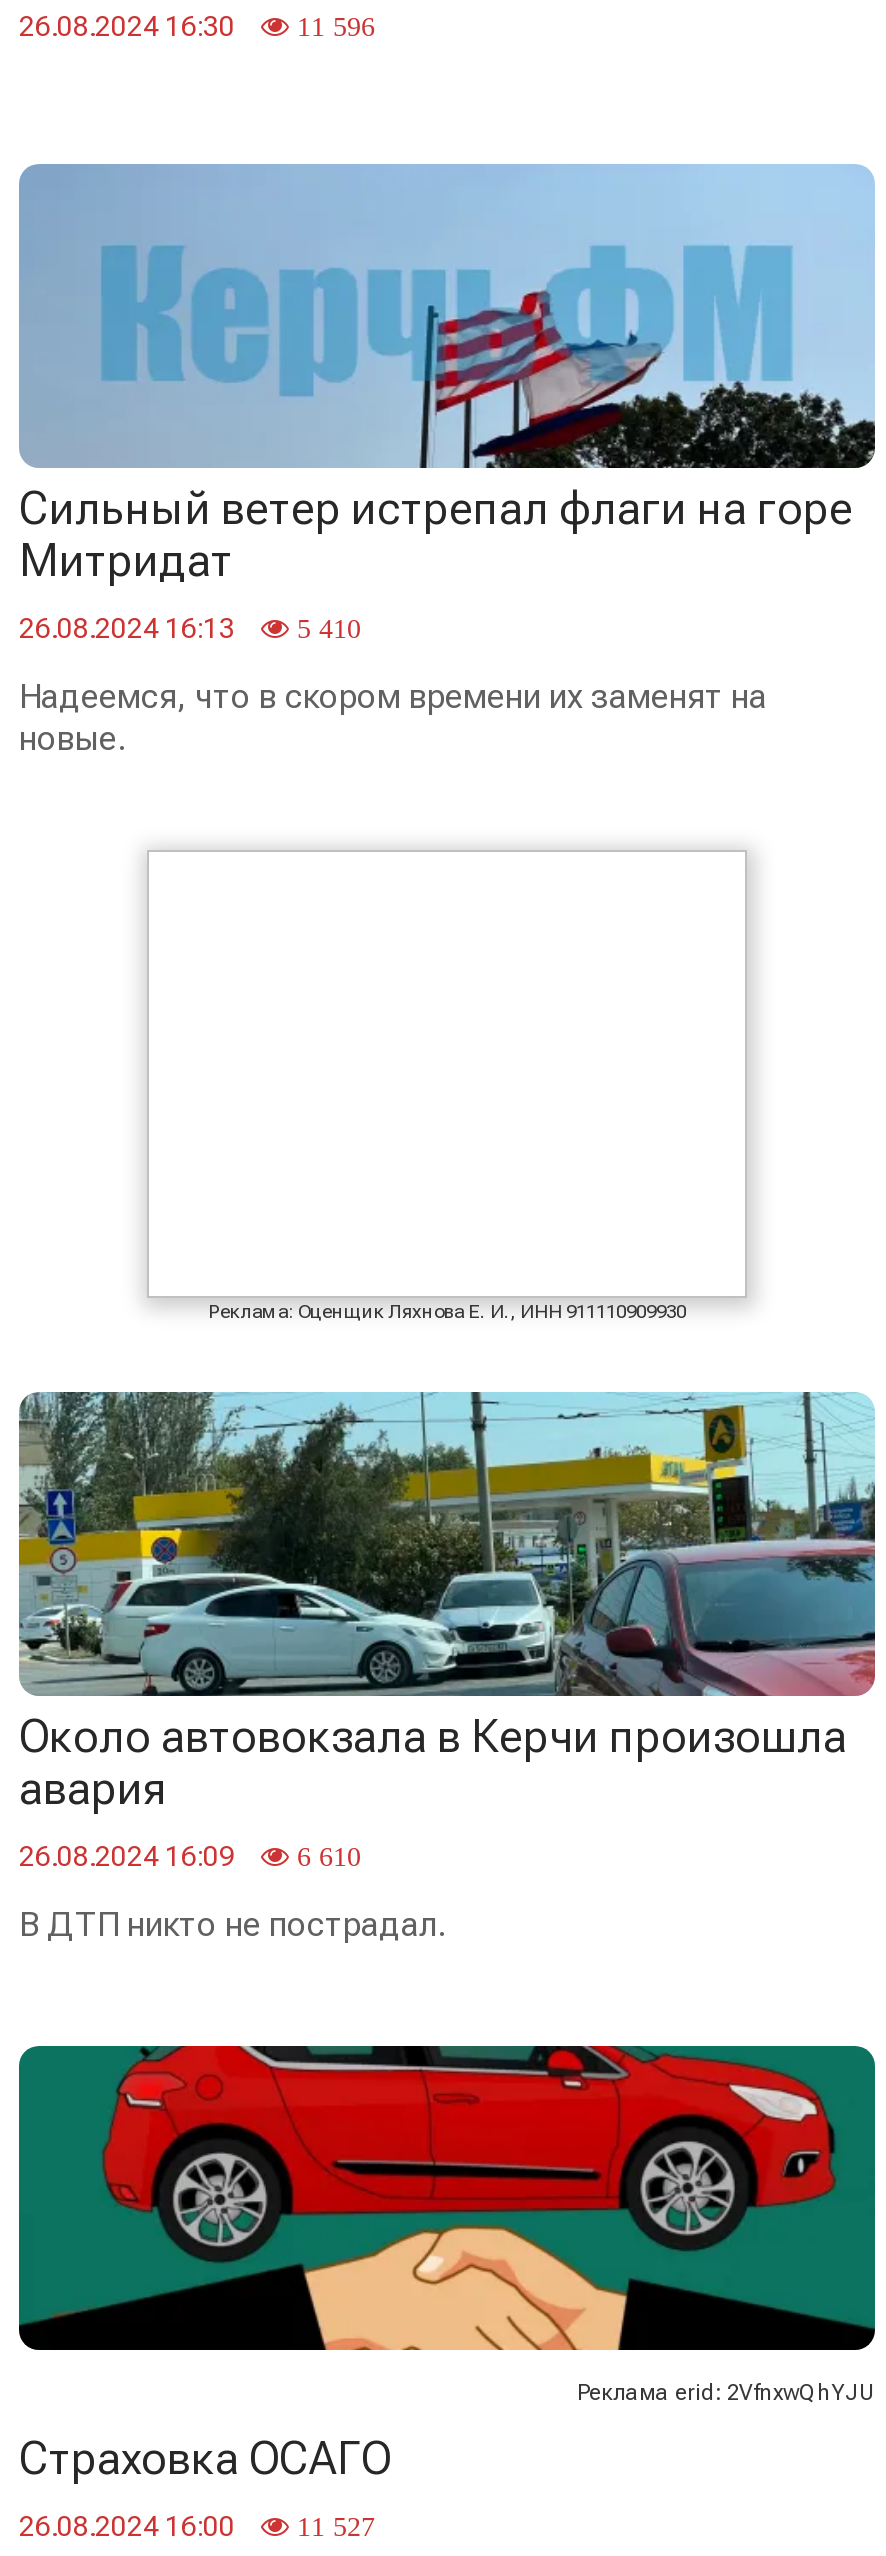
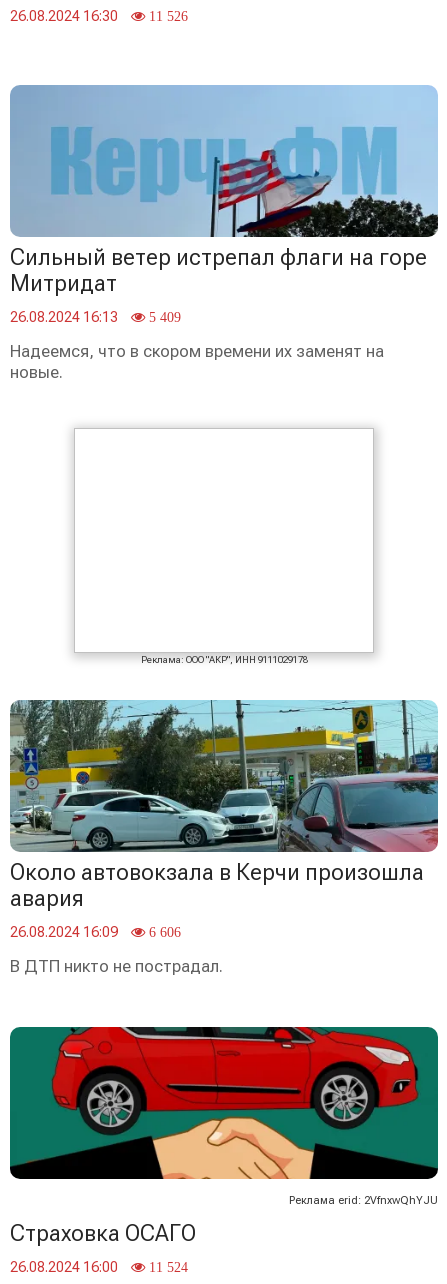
[19,9,375,41] 26.08.2024 16:30 11 596 -> [10,8,188,24] 26.08.2024 16:30 11 526
[19,611,361,643] 26.08.2024 16:13 5 410 -> [10,309,181,325] 26.08.2024 16:13 5 409
[208,1301,686,1323] Реклама: Оценщик Ляхнова Е. И., ИНН 911110909930 -> [140,654,307,665] Реклама: ООО "АКР", ИНН 9111029178
[19,1841,361,1873] 26.08.2024 16:09 6 610 -> [10,924,181,940] 26.08.2024 16:09 6 606
[19,2511,375,2543] 26.08.2024 16:00 11 527 -> [10,1259,188,1275] 26.08.2024 16:00 11 524

